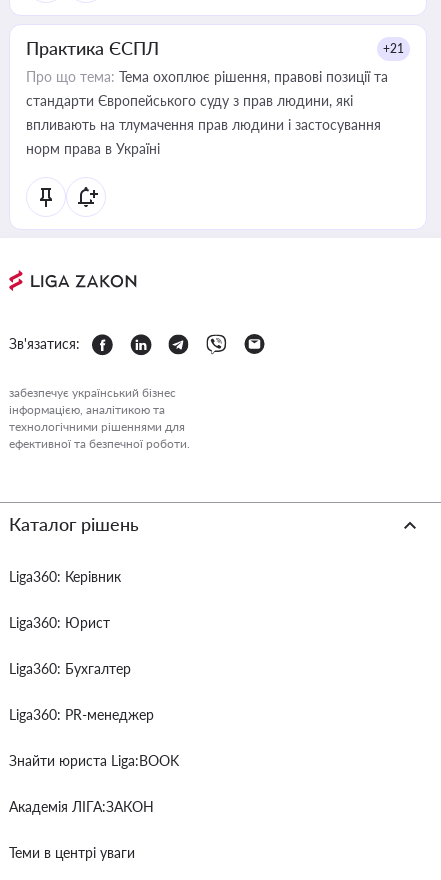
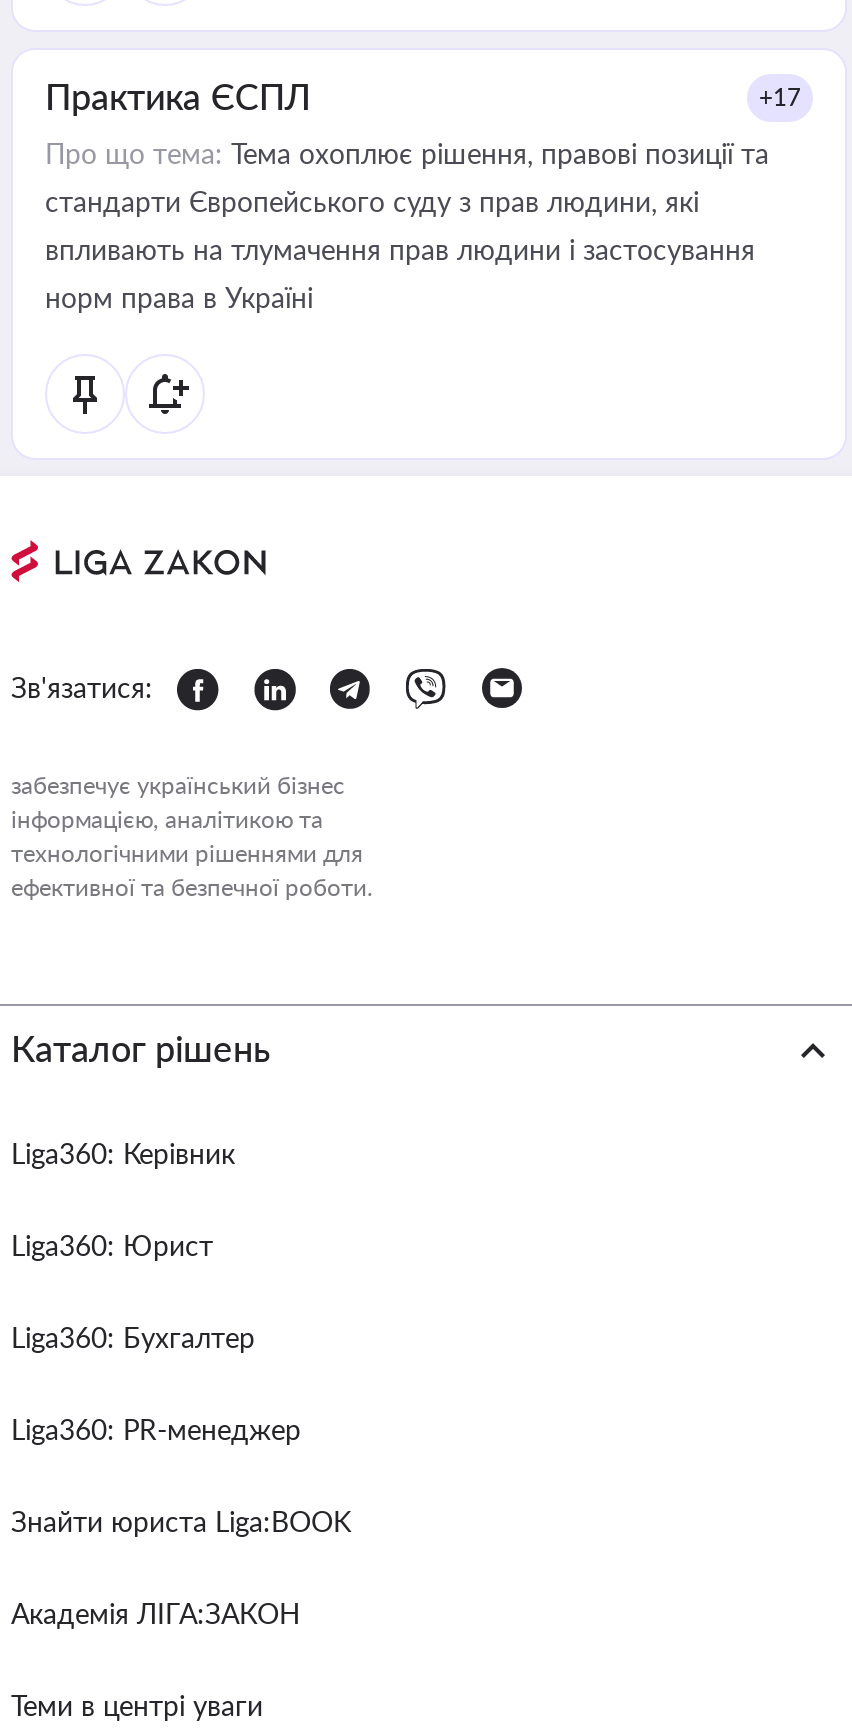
[383,41,404,56] +21 -> [759,82,801,112] +17

